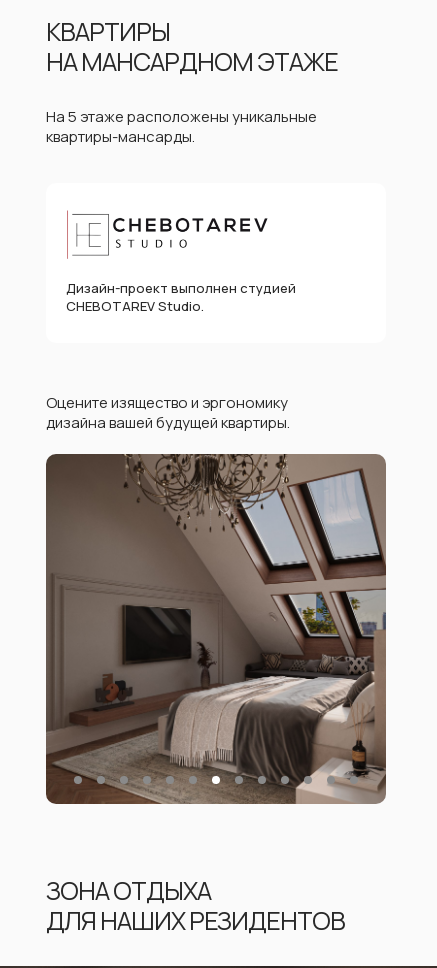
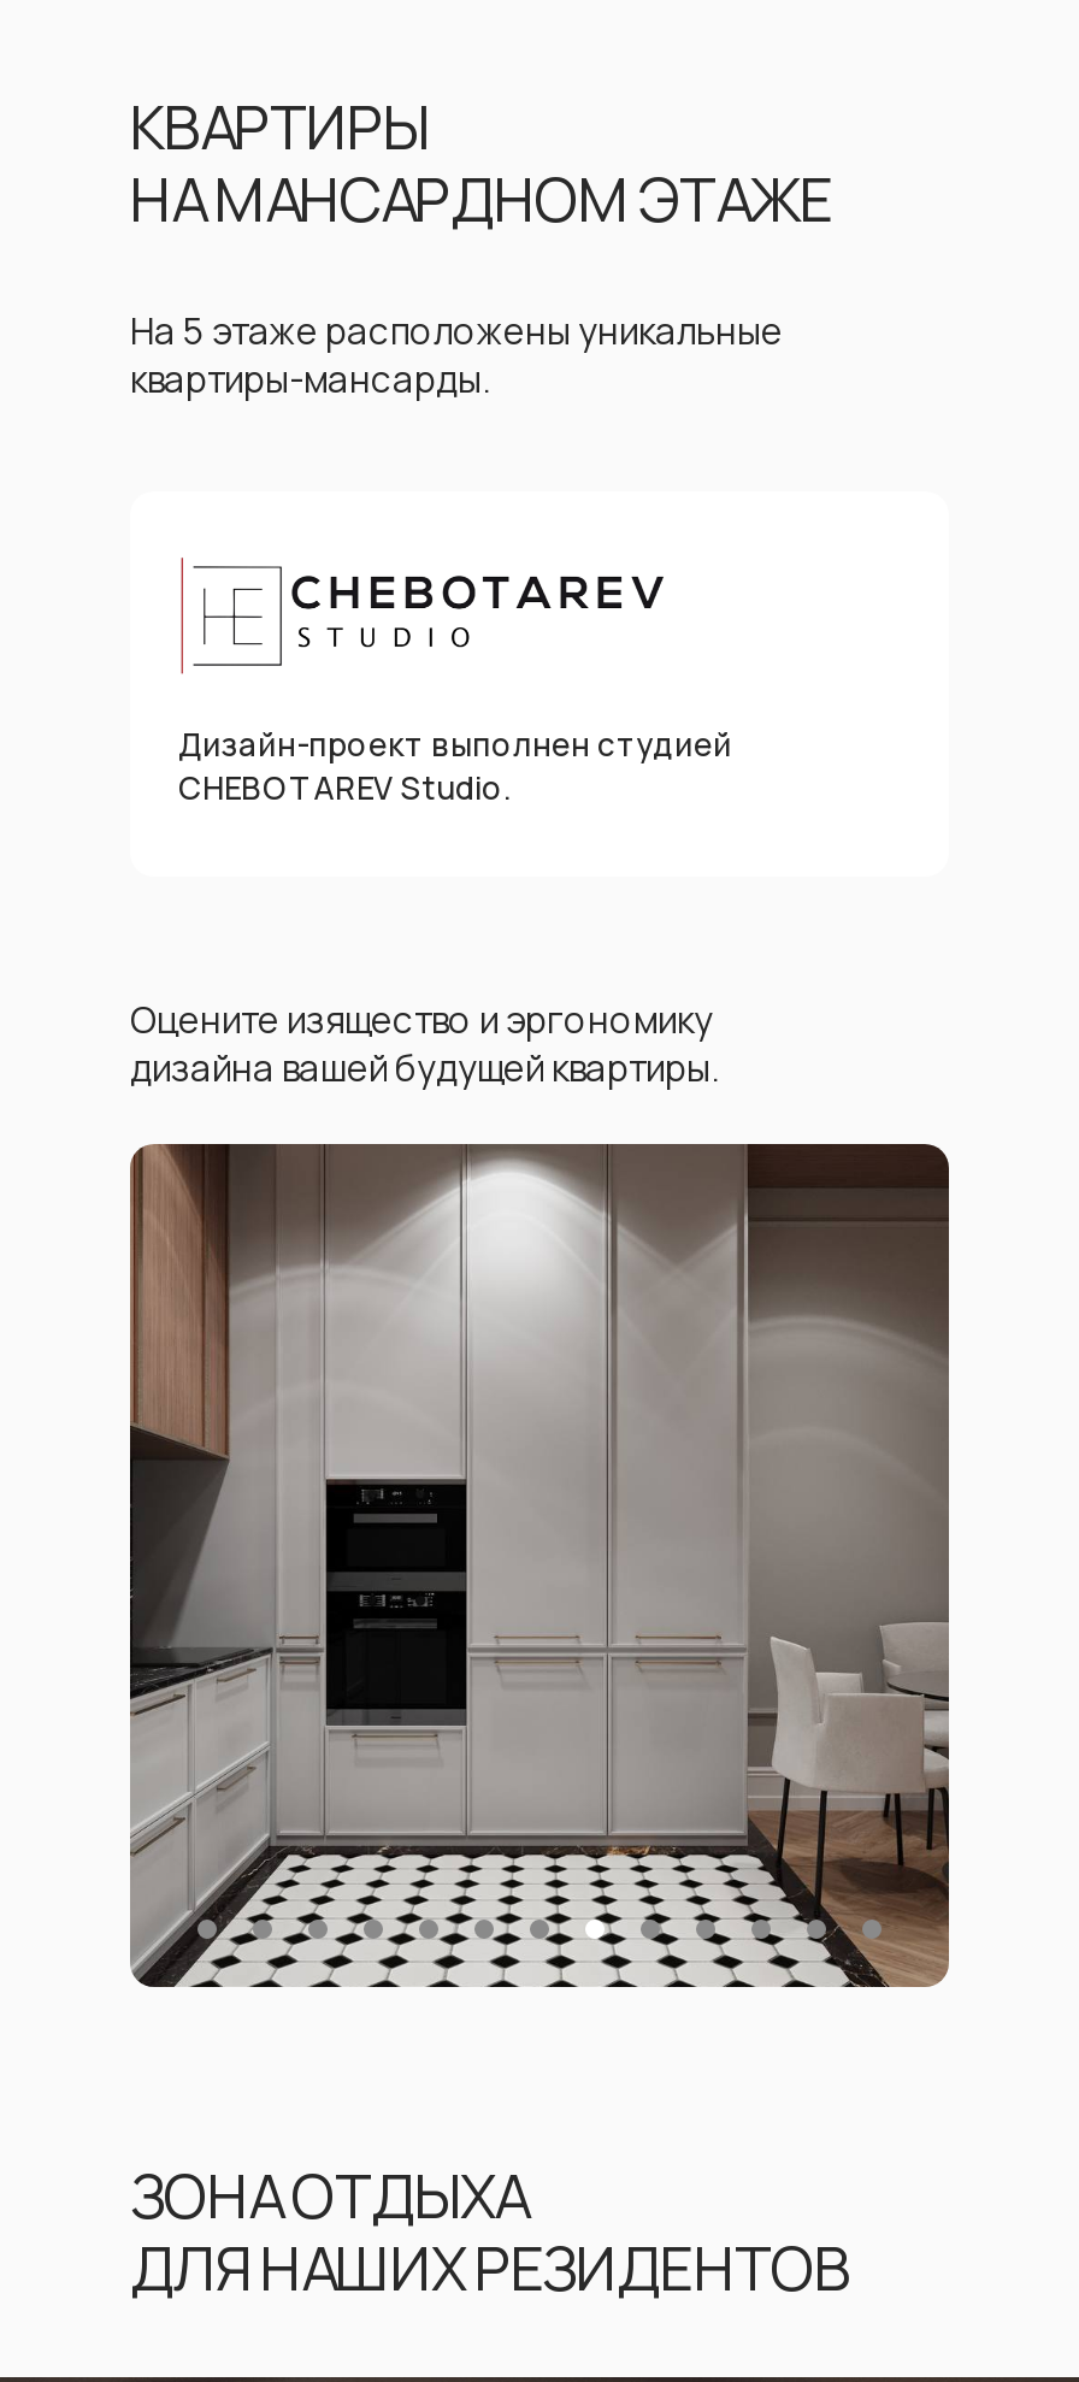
[46,454,387,805] [image] -> [130,1144,951,1989] [image]

